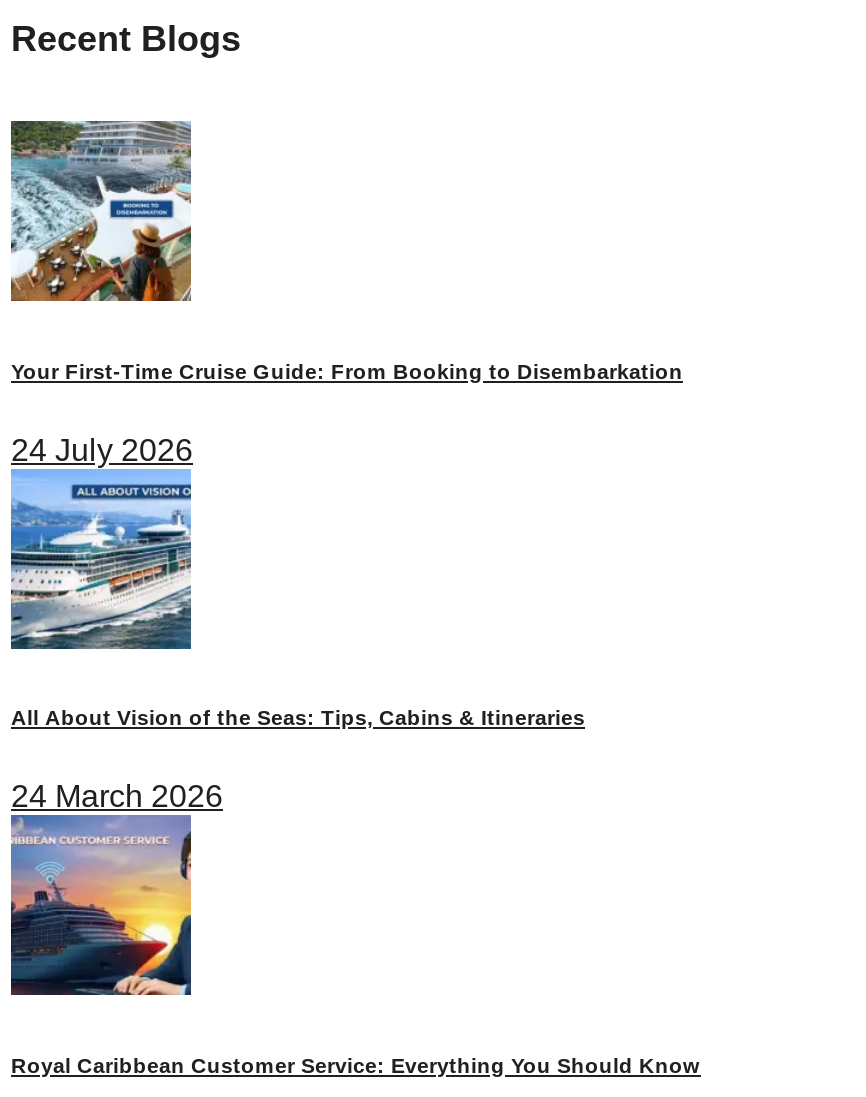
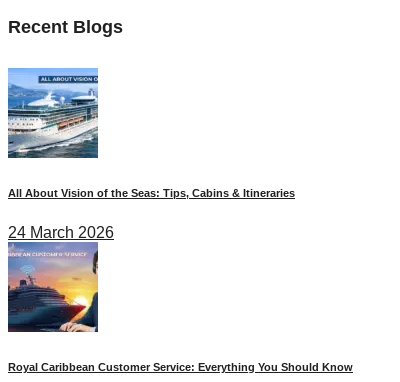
[9,118,683,466] [image] | Your First-Time Cruise Guide: From Booking to Disembarkation | 24 July 2026 -> none

